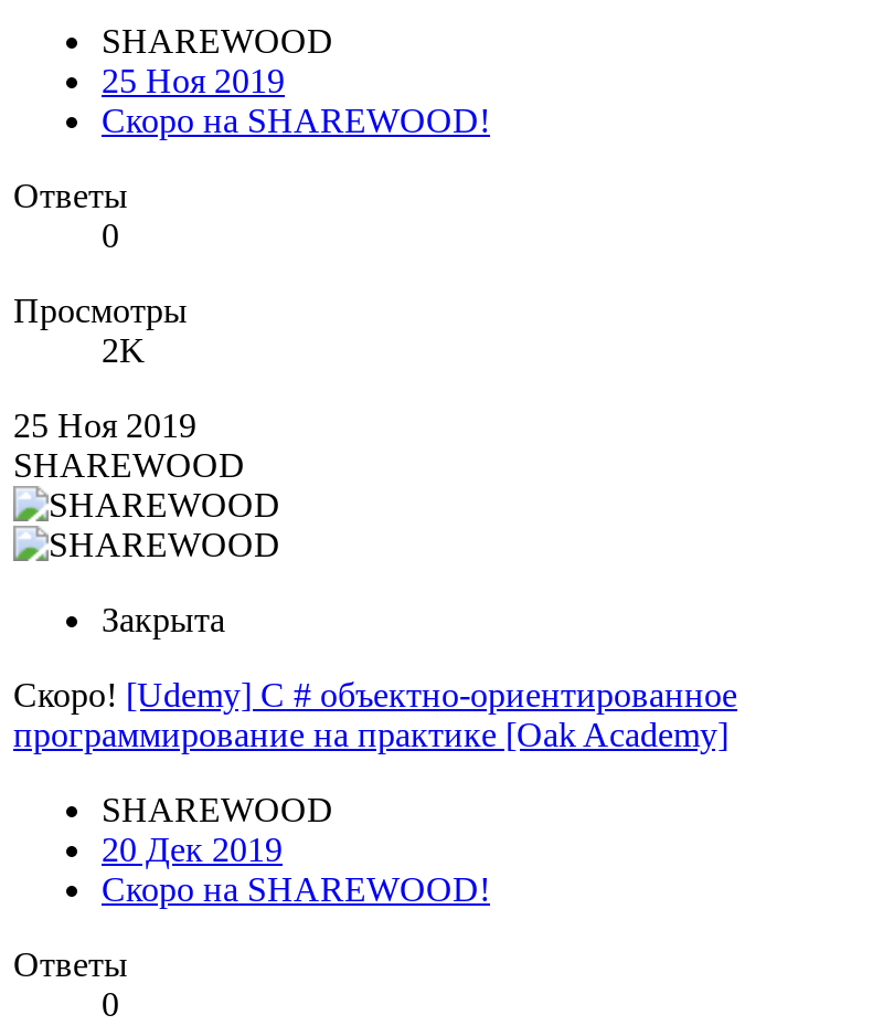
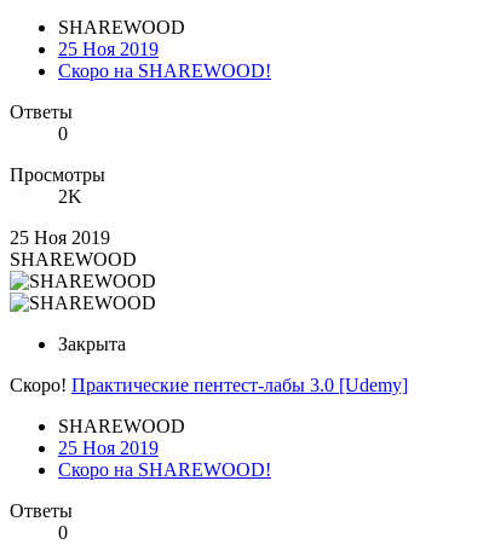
[13,675,737,753] Скоро! [Udemy] C # объектно-ориентированное | программирование на практике [Oak Academy] -> [10,374,408,395] Скоро! Практические пентест-лабы 3.0 [Udemy]
[102,830,283,867] 20 Дек 2019 -> [58,437,159,458] 25 Ноя 2019

